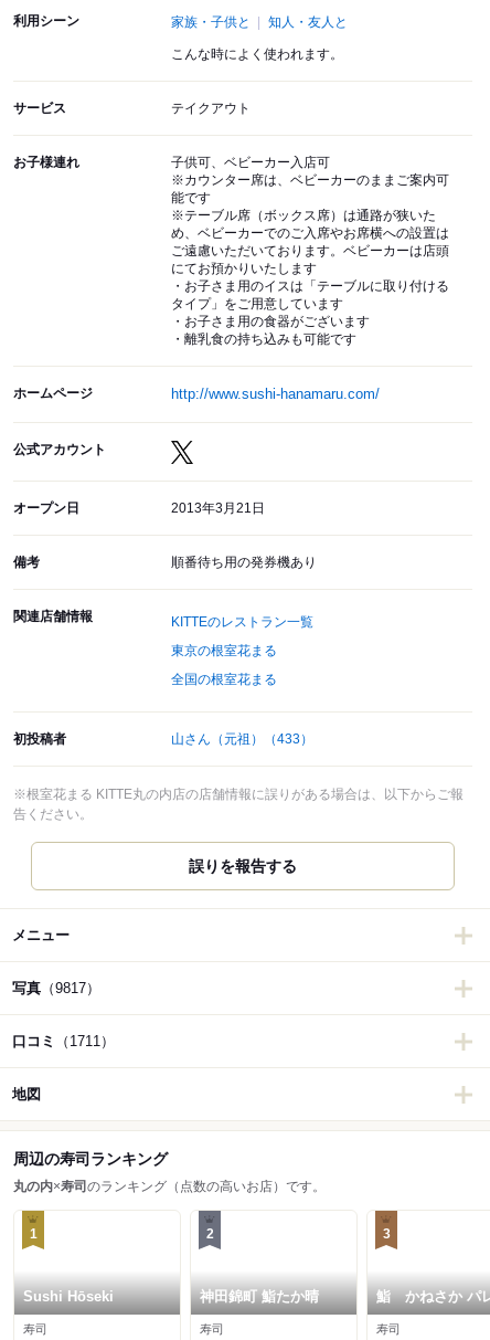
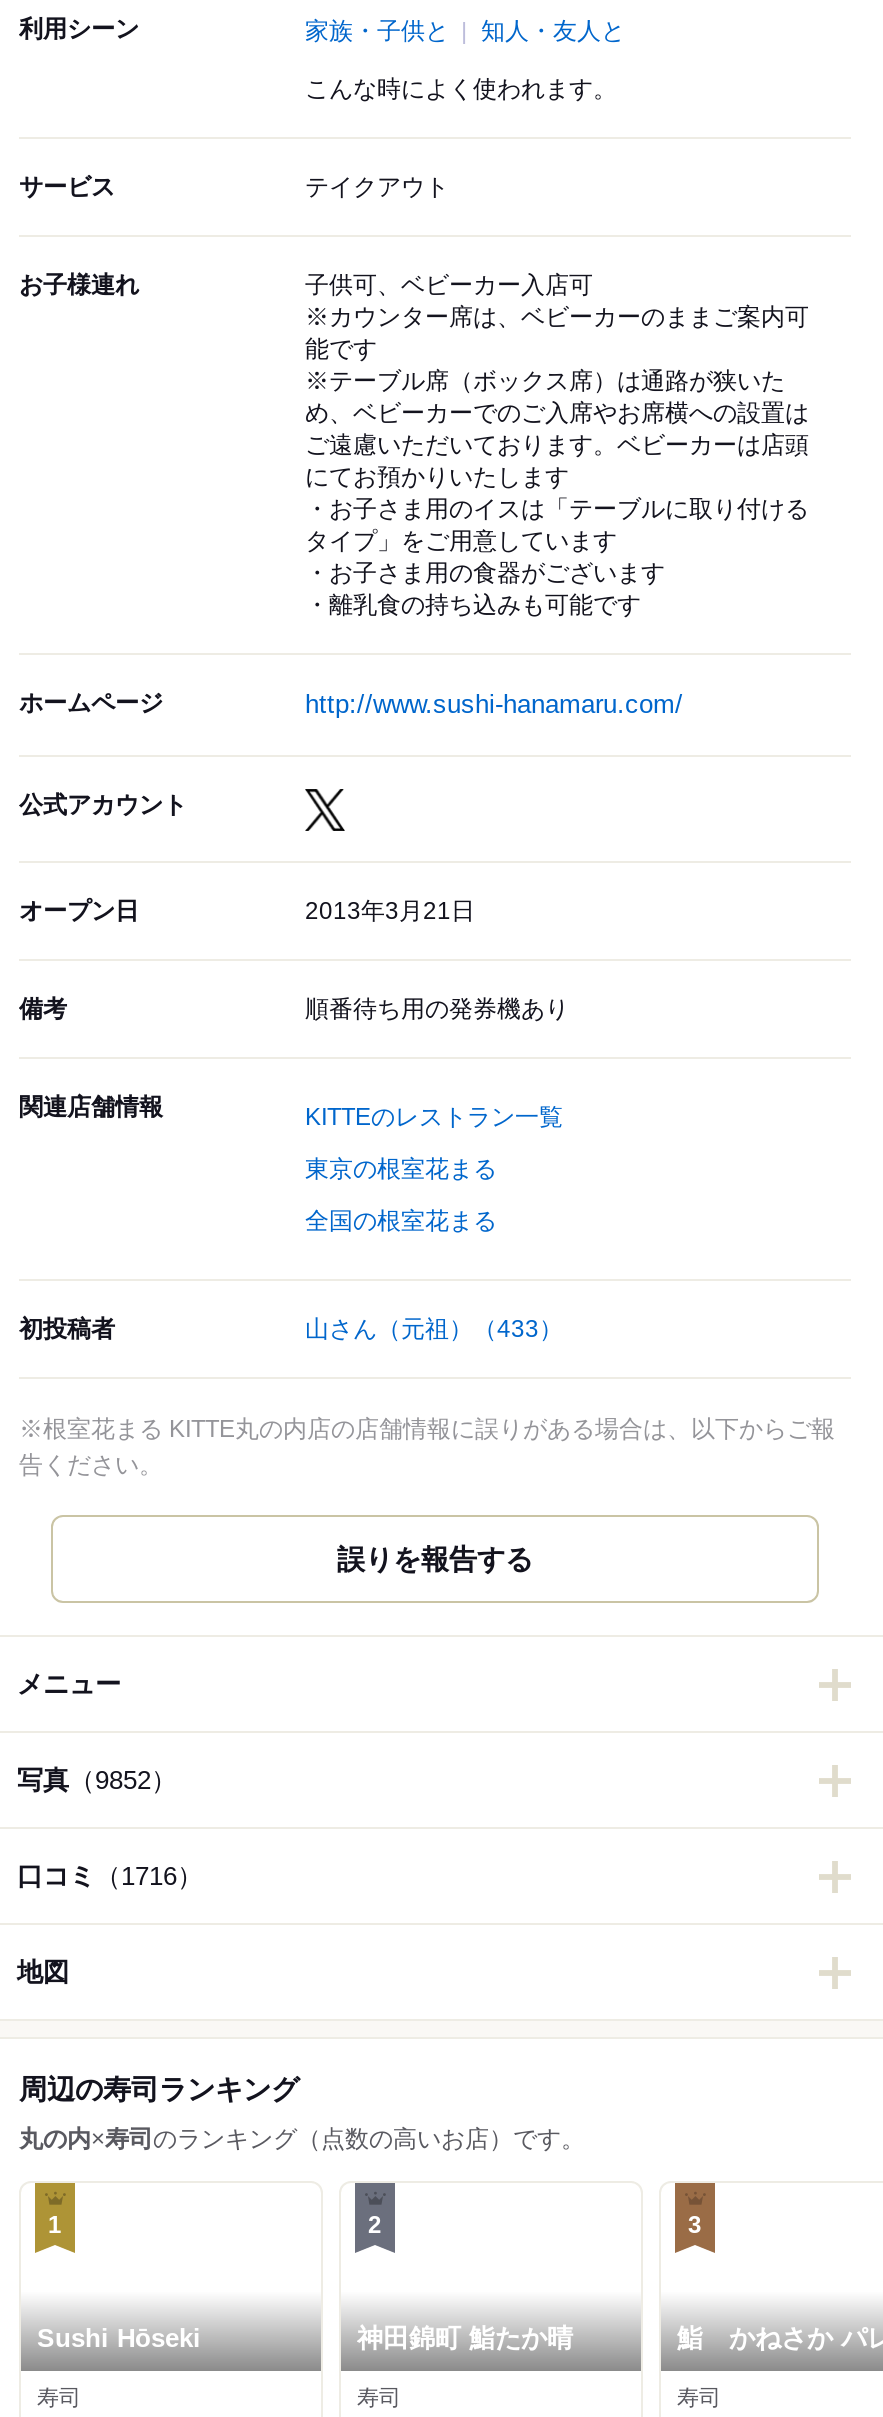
[12,980,100,997] 写真（9817） -> [17,1766,177,1796] 写真（9852）
[12,1033,115,1050] 口コミ（1711） -> [17,1862,203,1892] 口コミ（1716）

